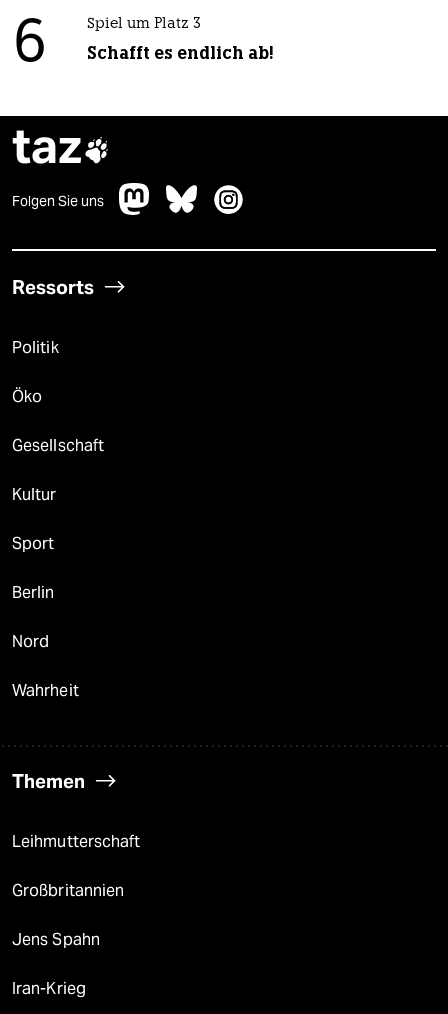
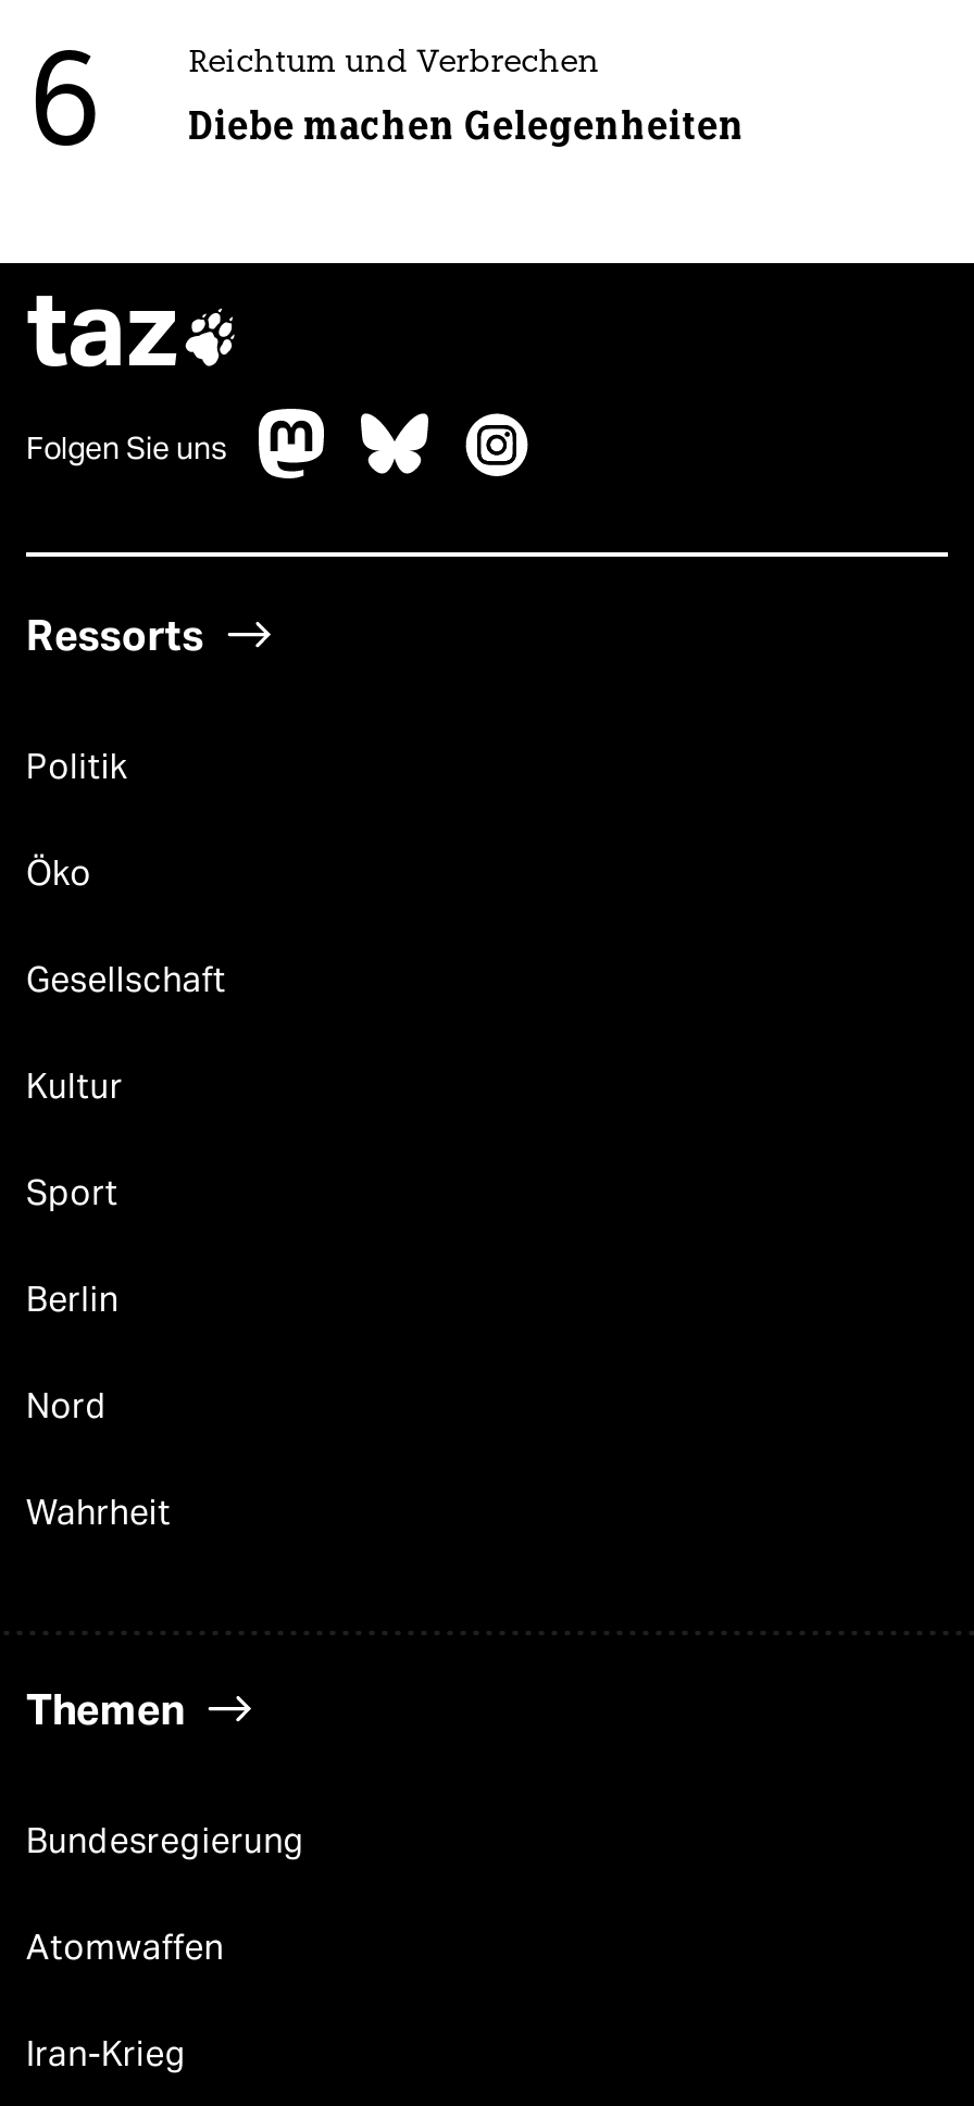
[87,17,201,32] Spiel um Platz 3 -> [188,47,599,80] Reichtum und Verbrechen
[87,42,274,64] Schafft es endlich ab! -> [188,102,745,150] Diebe machen Gelegenheiten
[12,832,140,949] Leihmutterschaft | Großbritannien | Jens Spahn -> [26,1820,305,1967] Bundesregierung | Atomwaffen

